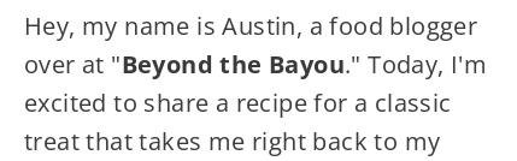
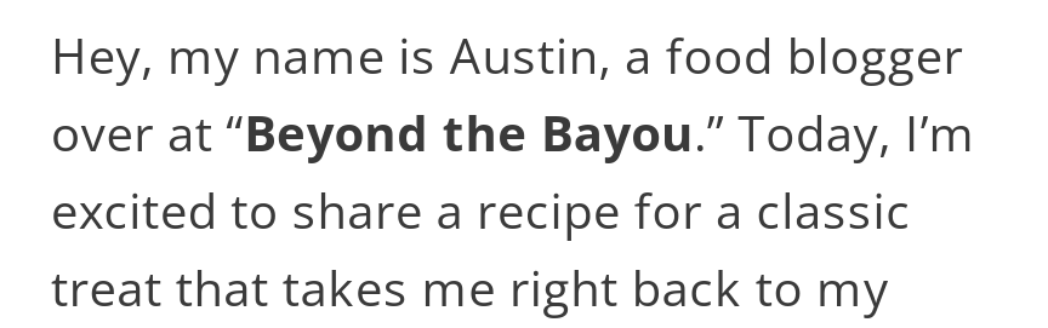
[24,49,487,81] over at "Beyond the Bayou." Today, I'm -> [51,101,976,167] over at “Beyond the Bayou.” Today, I’m

